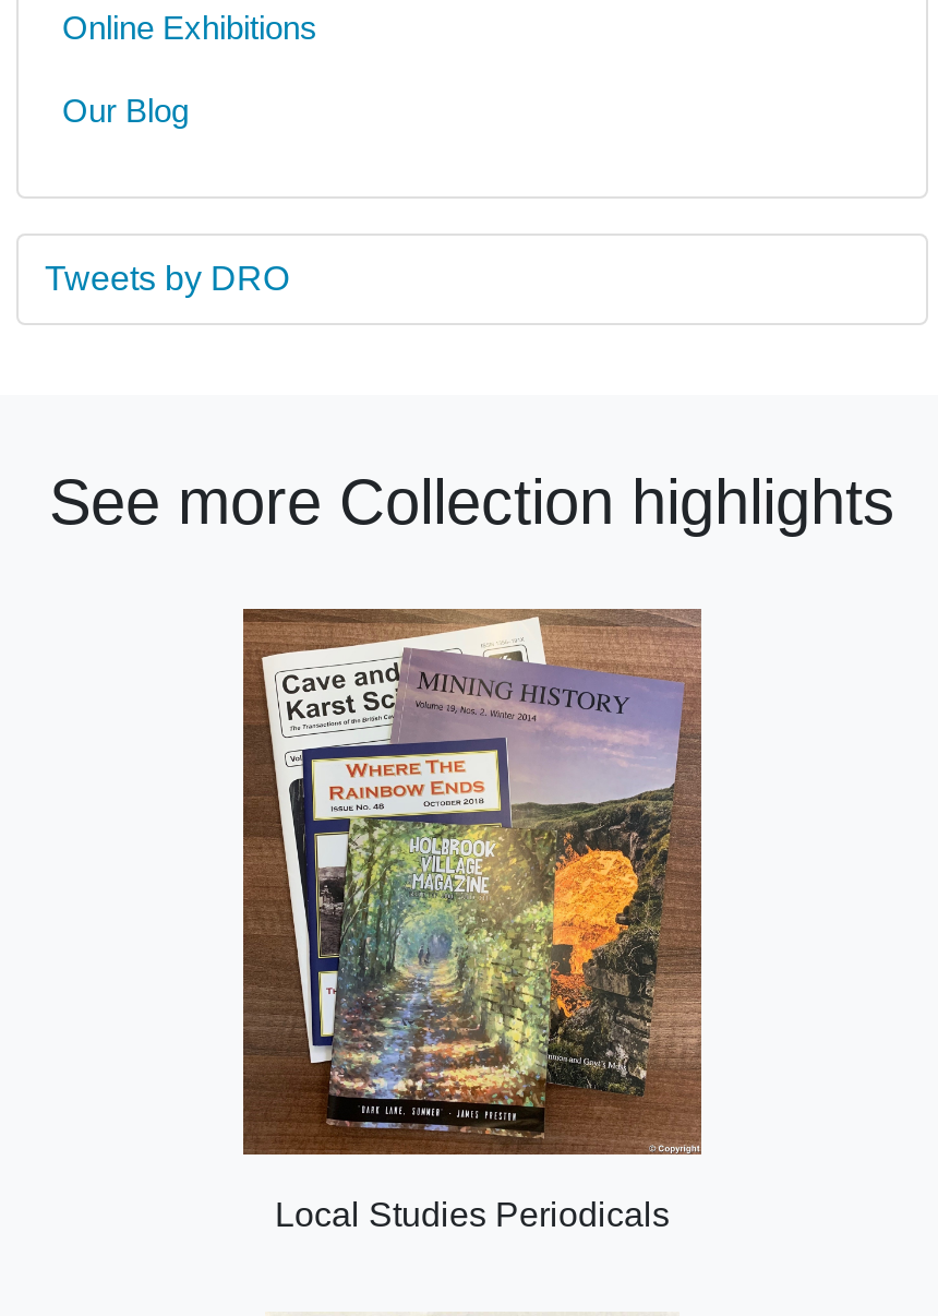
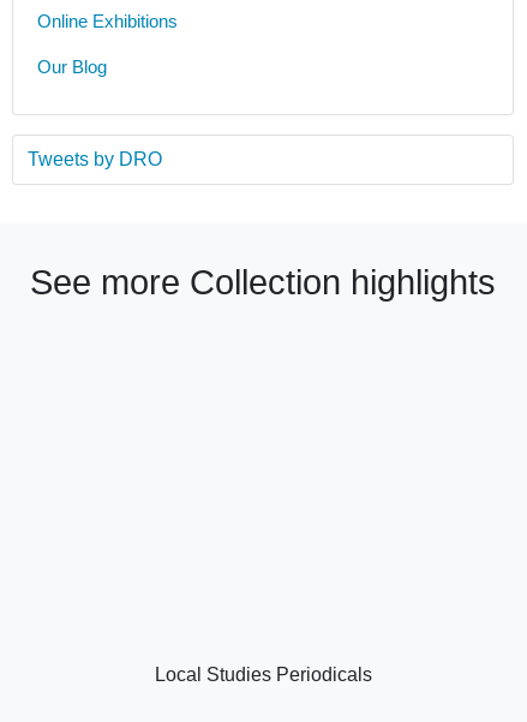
[241,607,703,1157] [image] -> none

